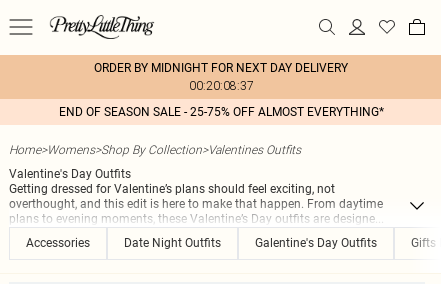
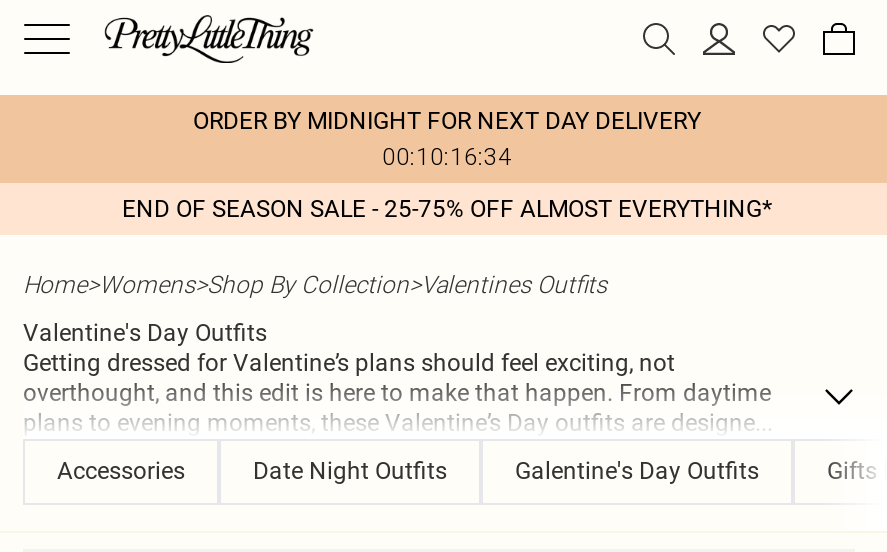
[188,78,253,93] 00:20:08:37 -> [382,141,512,171] 00:10:16:34

